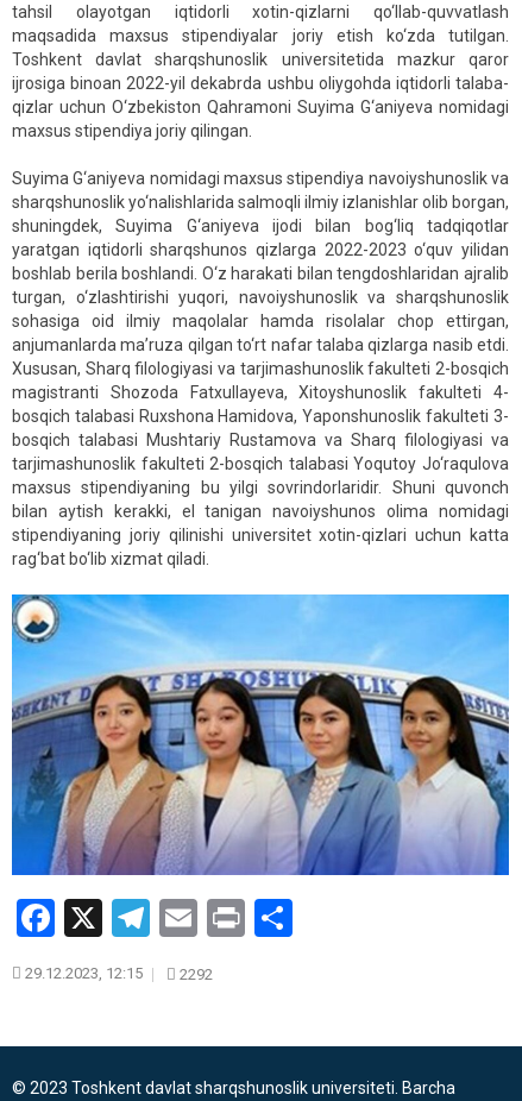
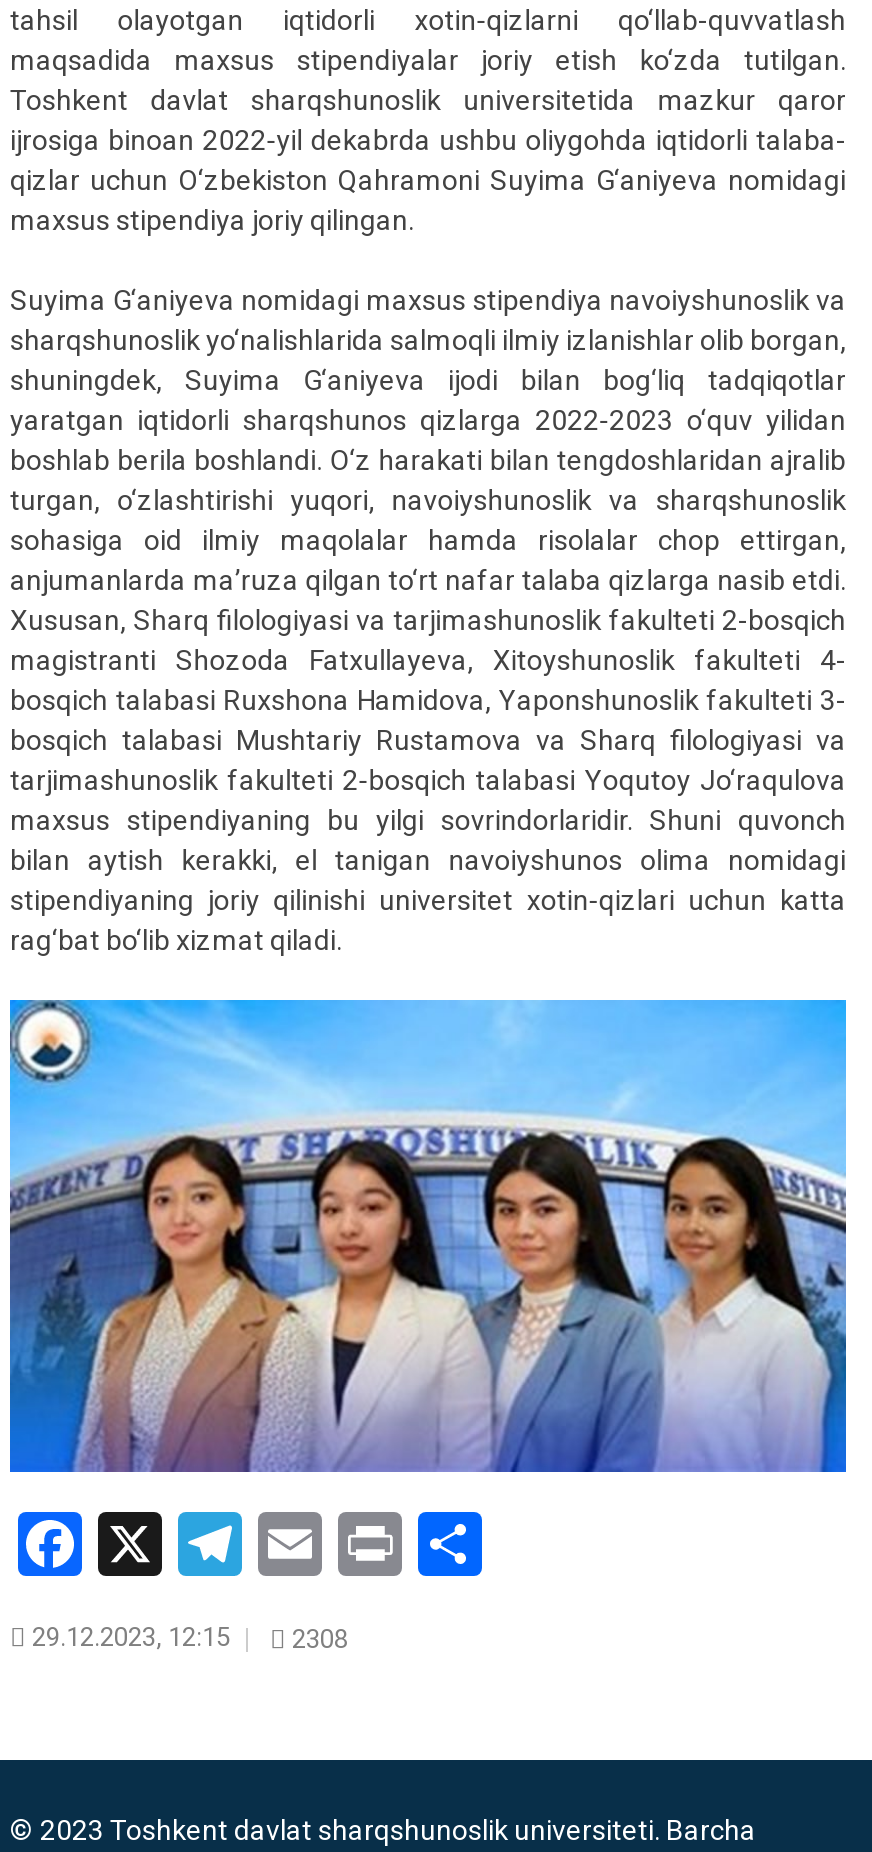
[21,964,213,983] 29.12.2023, 12:15 2292 -> [26,1622,348,1654] 29.12.2023, 12:15 2308

